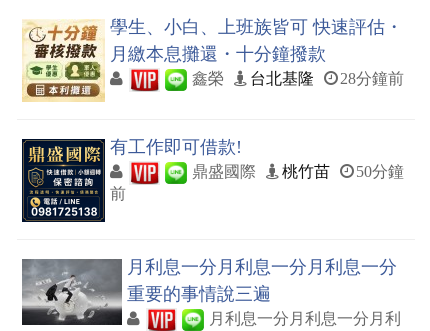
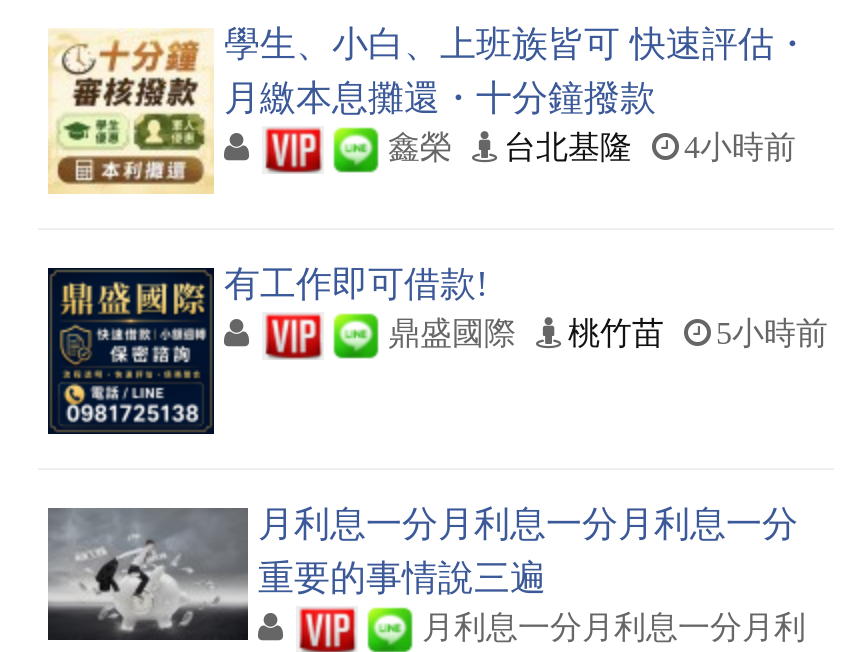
[340,70,404,87] 28分鐘前 -> [684,129,796,163] 4小時前
[110,163,404,202] 50分鐘 | 前 -> [716,315,828,349] 5小時前

